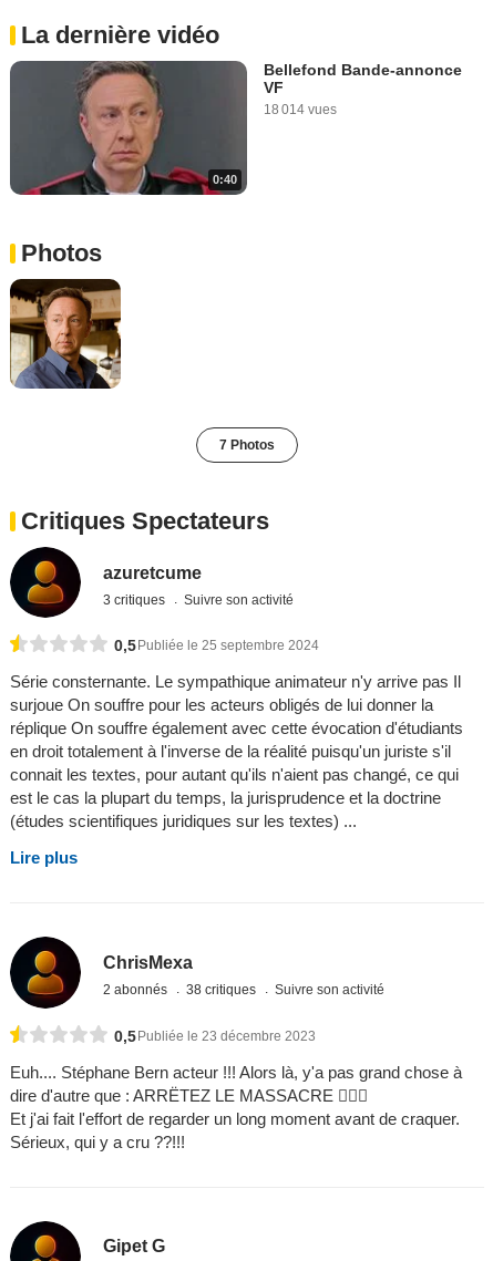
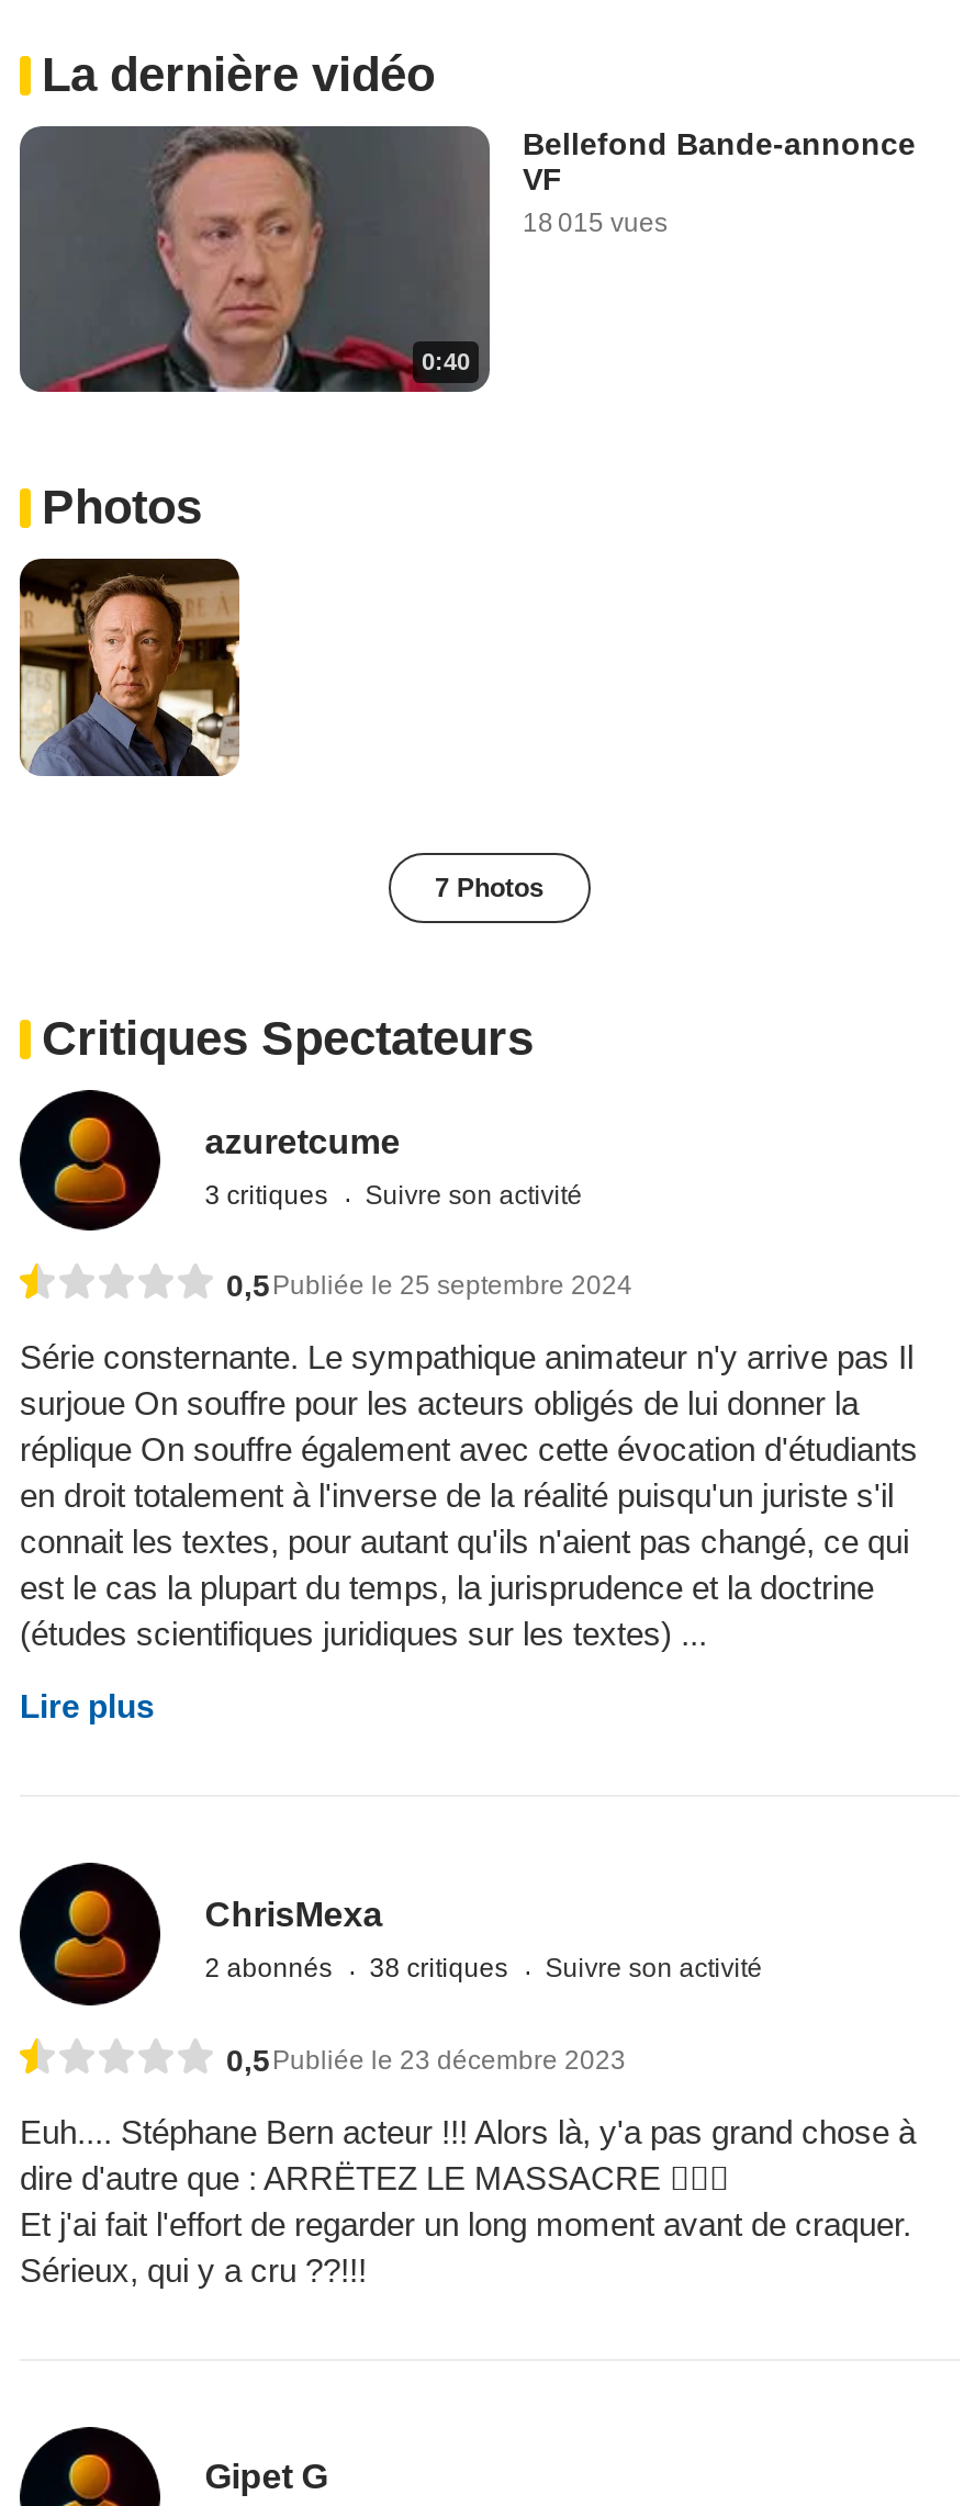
[264,102,337,118] 18 014 vues -> [523,208,668,239] 18 015 vues

